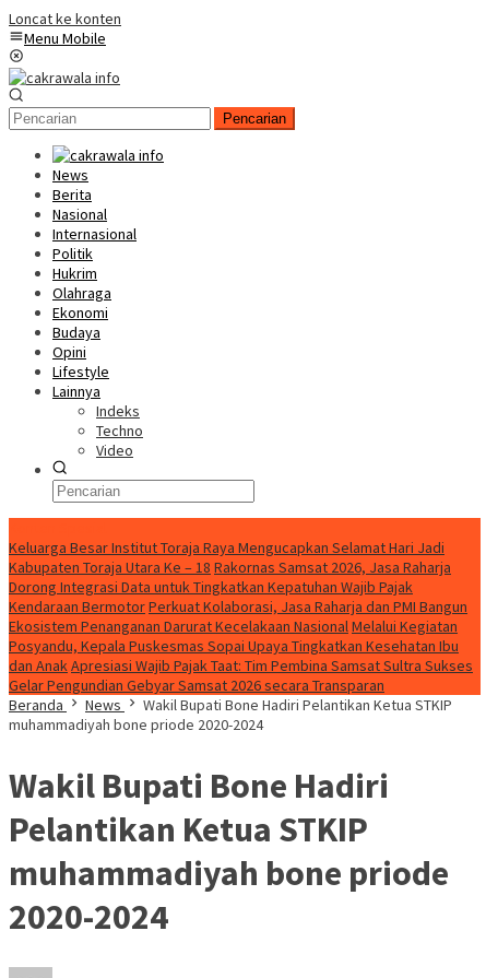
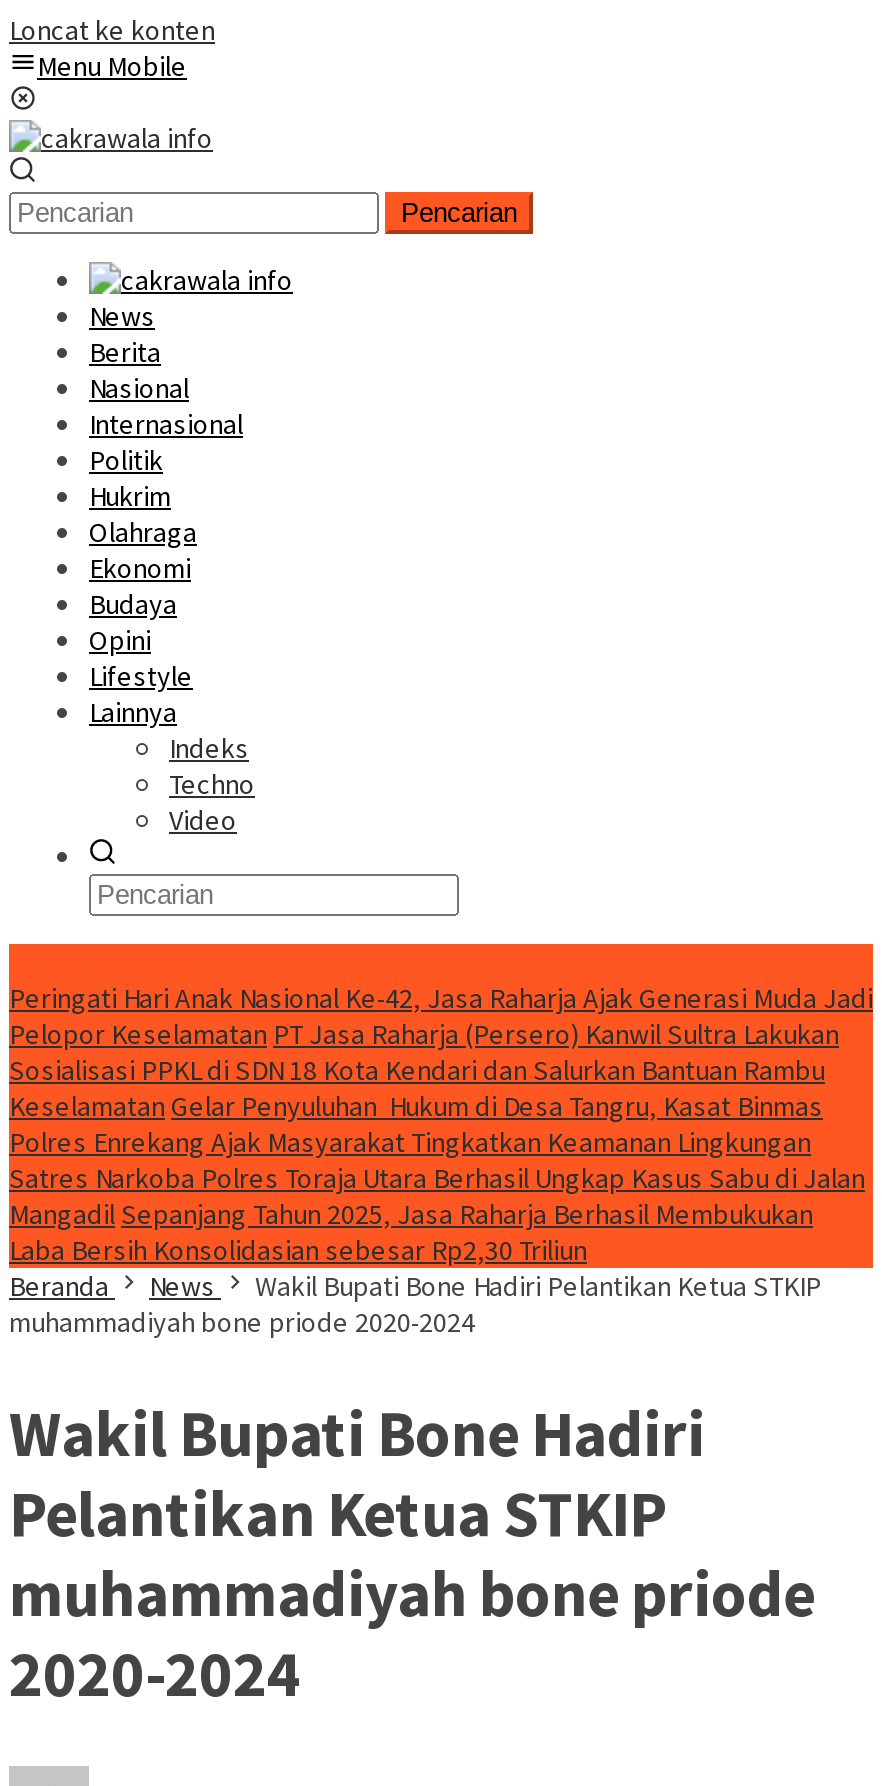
[9,538,473,695] Keluarga Besar Institut Toraja Raya Mengucapkan Selamat Hari Jadi | Kabupaten Toraja Utara Ke – 18 Rakornas Samsat 2026, Jasa Raharja | Dorong Integrasi Data untuk Tingkatkan Kepatuhan Wajib Pajak | Kendaraan Bermotor Perkuat Kolaborasi, Jasa Raharja dan PMI Bangun | Ekosistem Penanganan Darurat Kecelakaan Nasional Melalui Kegiatan | Posyandu, Kepala Puskesmas Sopai Upaya Tingkatkan Kesehatan Ibu | dan Anak Apresiasi Wajib Pajak Taat: Tim Pembina Samsat Sultra Sukses | Gelar Pengundian Gebyar Samsat 2026 secara Transparan -> [9,980,873,1268] Peringati Hari Anak Nasional Ke-42, Jasa Raharja Ajak Generasi Muda Jadi | Pelopor Keselamatan PT Jasa Raharja (Persero) Kanwil Sultra Lakukan | Sosialisasi PPKL di SDN 18 Kota Kendari dan Salurkan Bantuan Rambu | Keselamatan Gelar Penyuluhan Hukum di Desa Tangru, Kasat Binmas | Polres Enrekang Ajak Masyarakat Tingkatkan Keamanan Lingkungan | Satres Narkoba Polres Toraja Utara Berhasil Ungkap Kasus Sabu di Jalan | Mangadil Sepanjang Tahun 2025, Jasa Raharja Berhasil Membukukan | Laba Bersih Konsolidasian sebesar Rp2,30 Triliun

